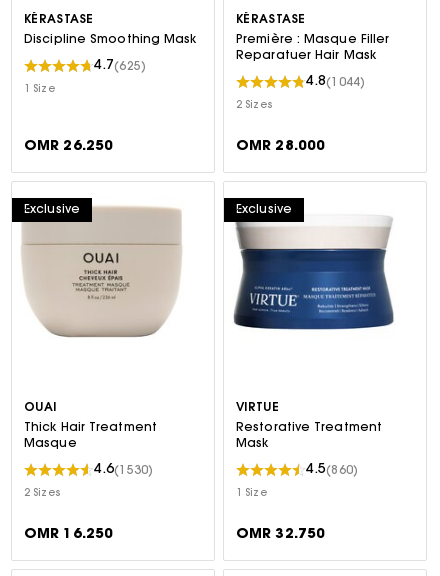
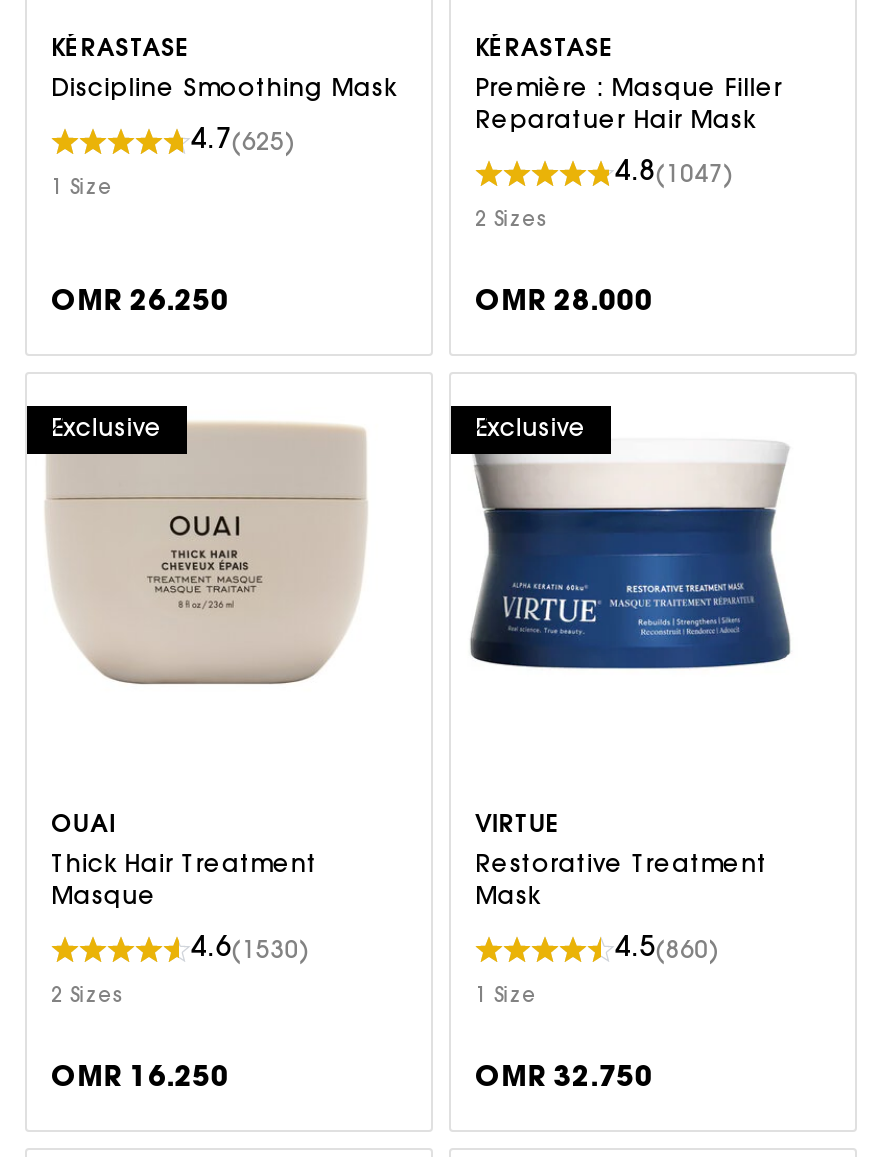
[306,75,365,89] 4.8(1044) -> [615,160,733,188] 4.8(1047)

